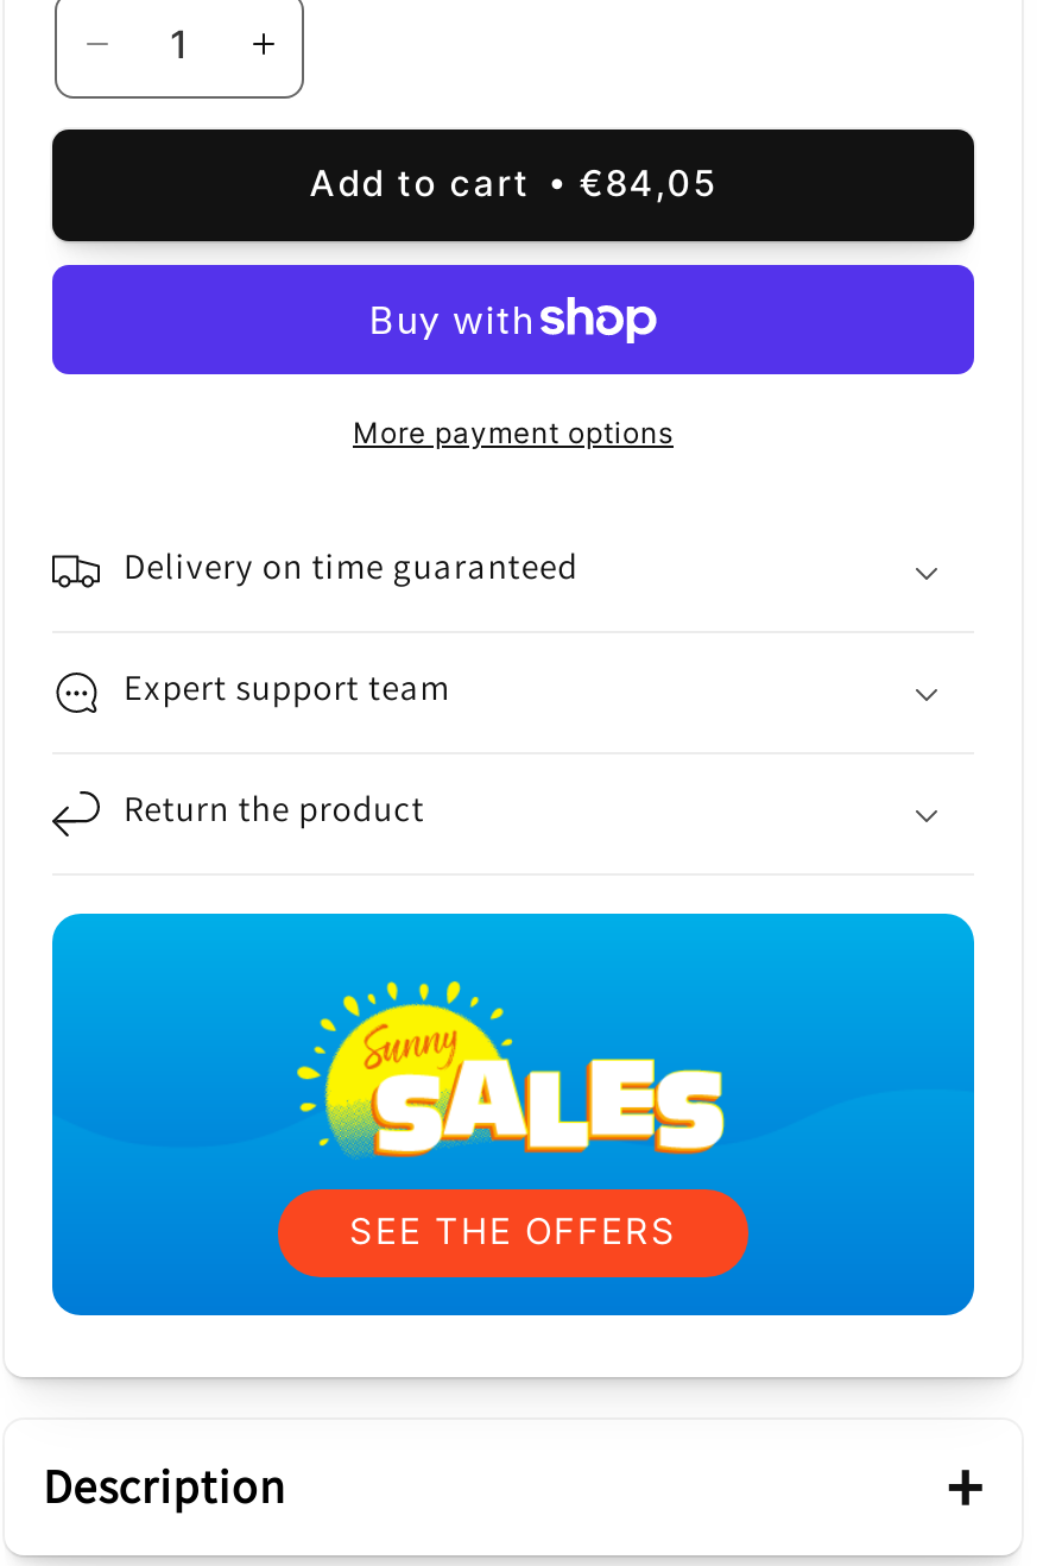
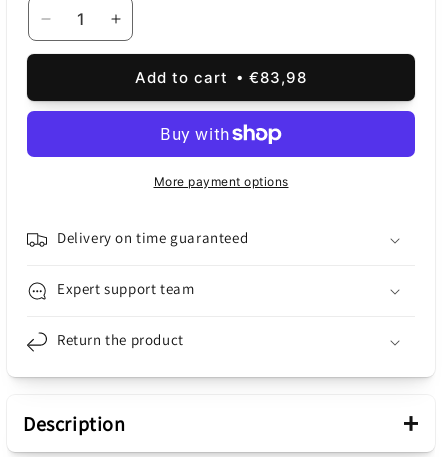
[579,161,717,206] €84,05 -> [249,68,307,87] €83,98
[50,913,976,1316] [image] | SEE THE OFFERS -> none

